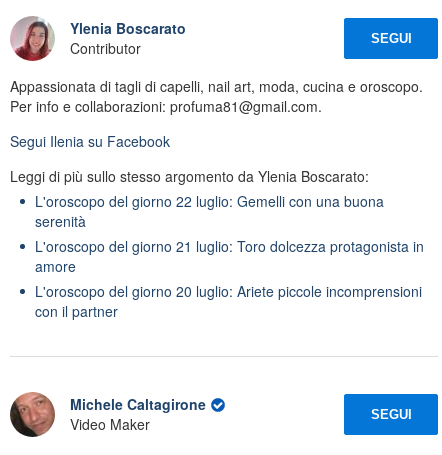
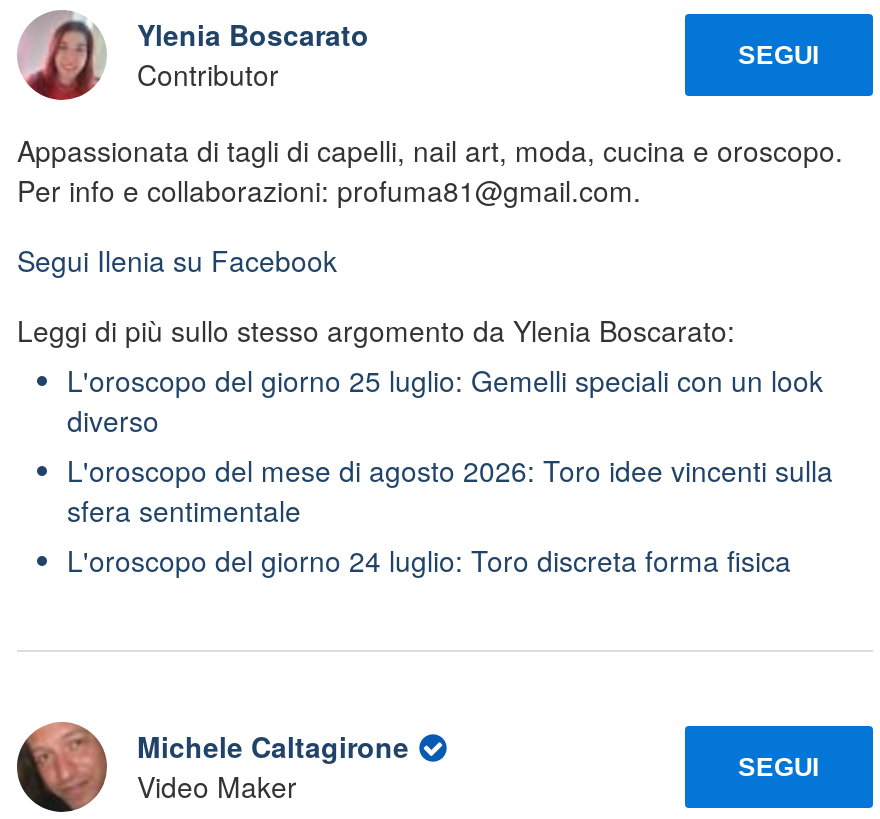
[35,190,424,320] L'oroscopo del giorno 22 luglio: Gemelli con una buona | serenità | L'oroscopo del giorno 21 luglio: Toro dolcezza protagonista in | amore | L'oroscopo del giorno 20 luglio: Ariete piccole incomprensioni | con il partner -> [67,359,833,579] L'oroscopo del giorno 25 luglio: Gemelli speciali con un look | diverso | L'oroscopo del mese di agosto 2026: Toro idee vincenti sulla | sfera sentimentale | L'oroscopo del giorno 24 luglio: Toro discreta forma fisica

